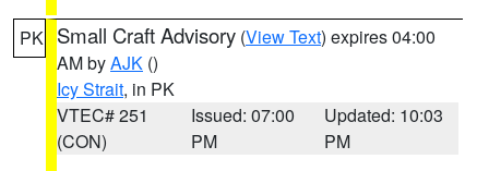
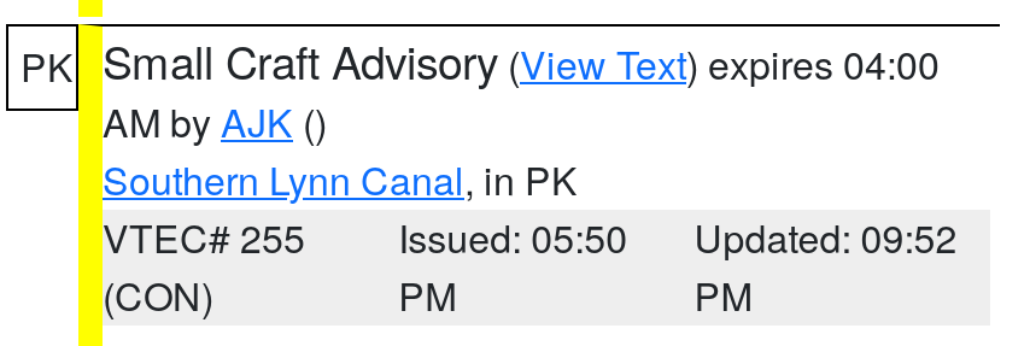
[57,76,175,127] Icy Strait, in PK | VTEC# 251 -> [103,152,578,265] Southern Lynn Canal, in PK | VTEC# 255
[191,102,294,127] Issued: 07:00 -> [398,210,627,265] Issued: 05:50
[324,102,443,127] Updated: 10:03 -> [694,210,957,265] Updated: 09:52

